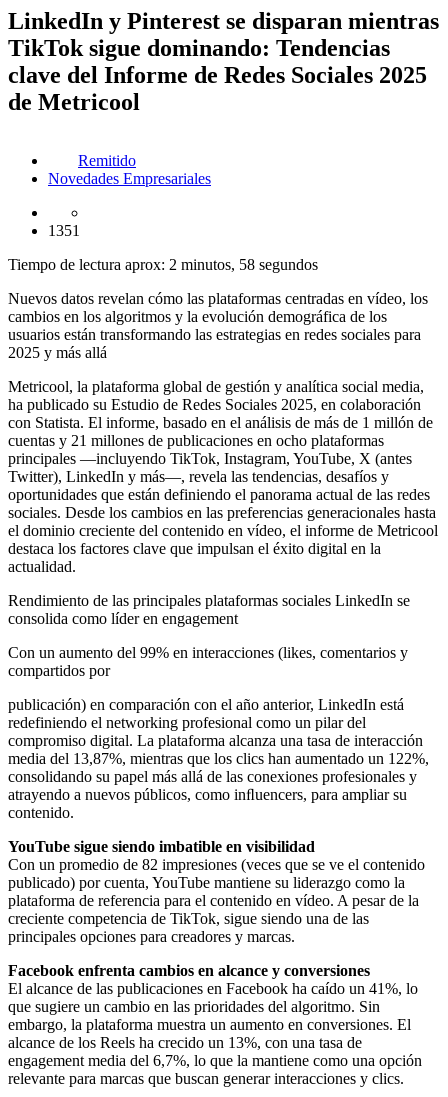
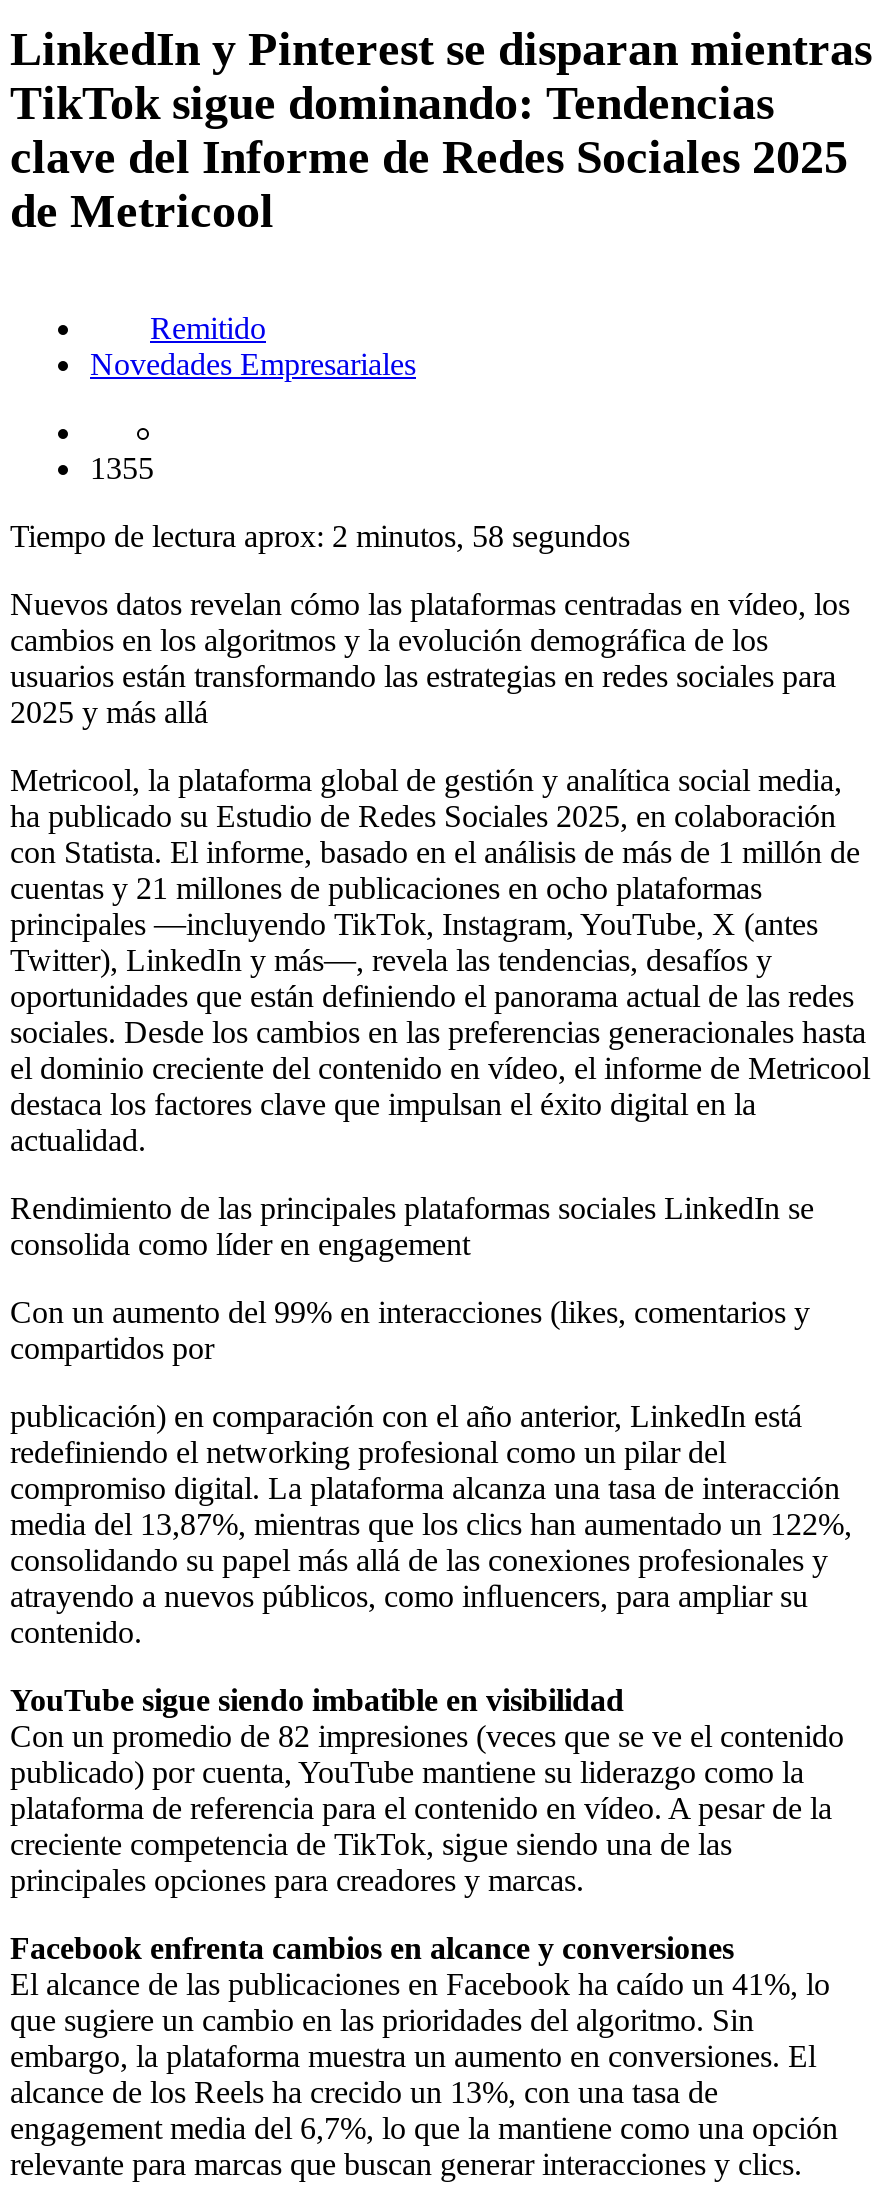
[48,222,80,239] 1351 -> [90,451,154,485] 1355

